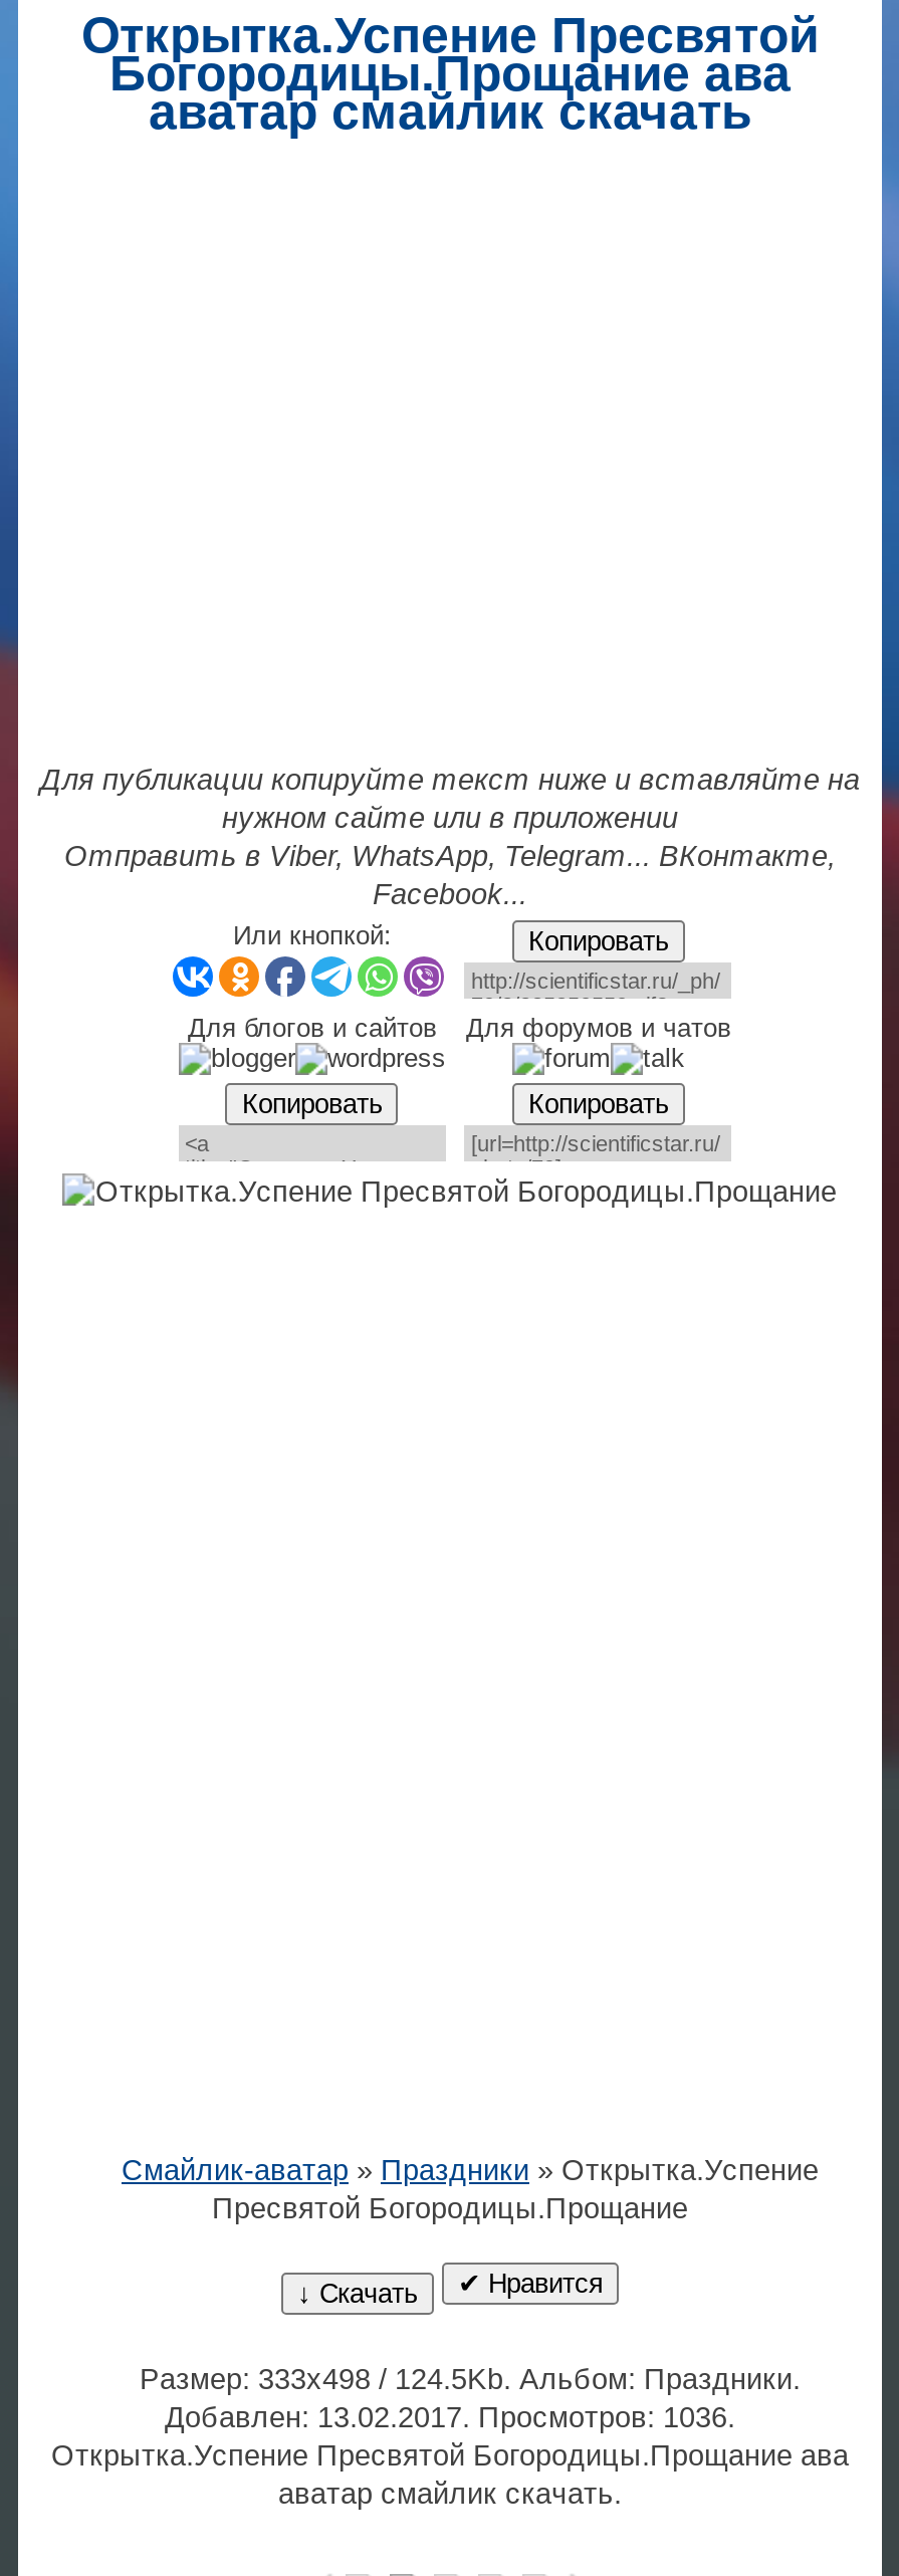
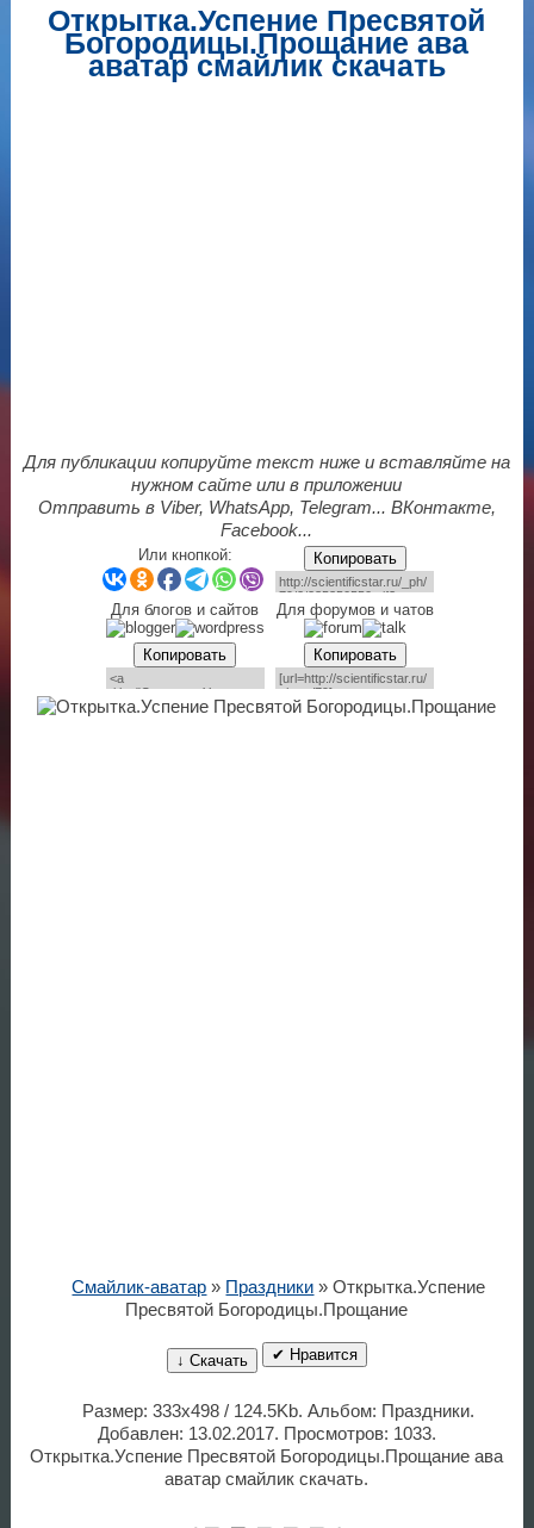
[165,2401,735,2433] Добавлен: 13.02.2017. Просмотров: 1036. -> [98,1424,436,1443] Добавлен: 13.02.2017. Просмотров: 1033.

